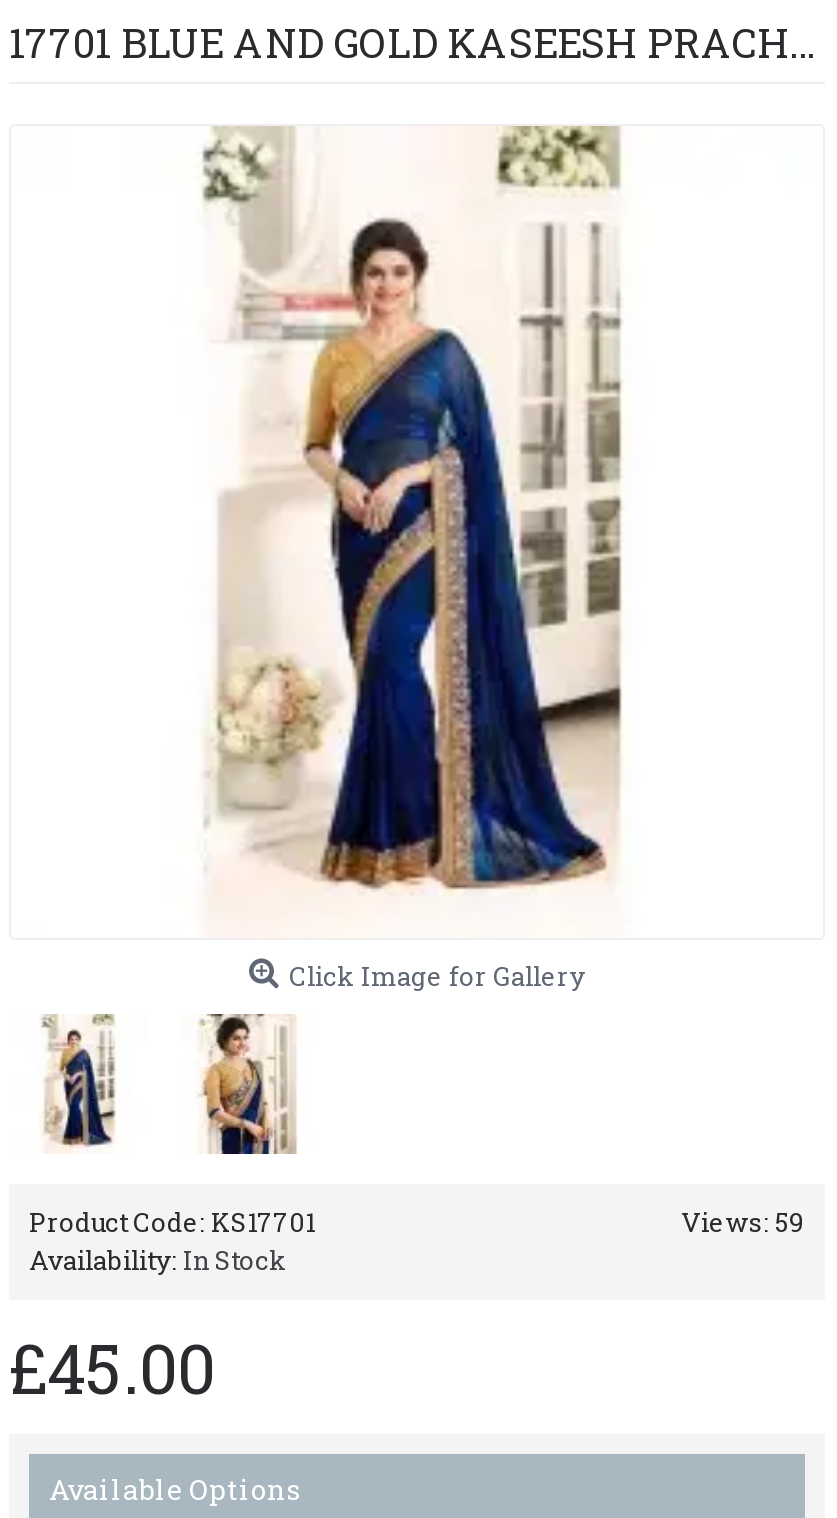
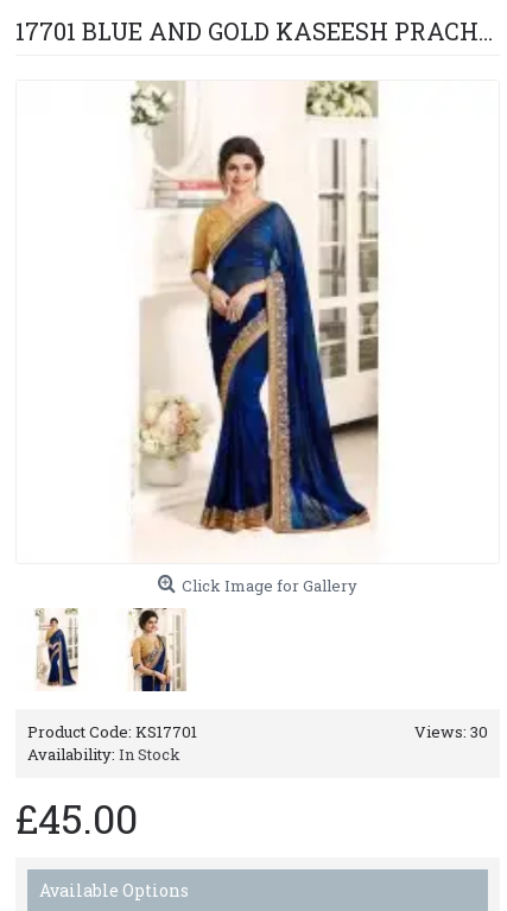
[681,1203,805,1239] Views: 59 -> [414,720,488,742] Views: 30

